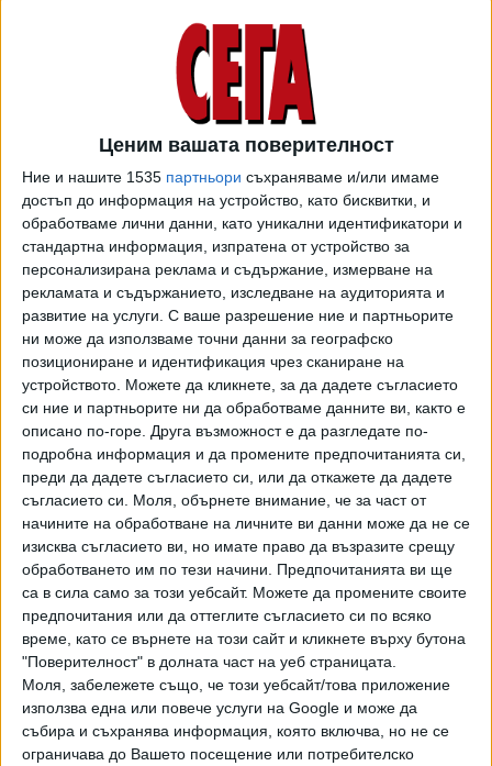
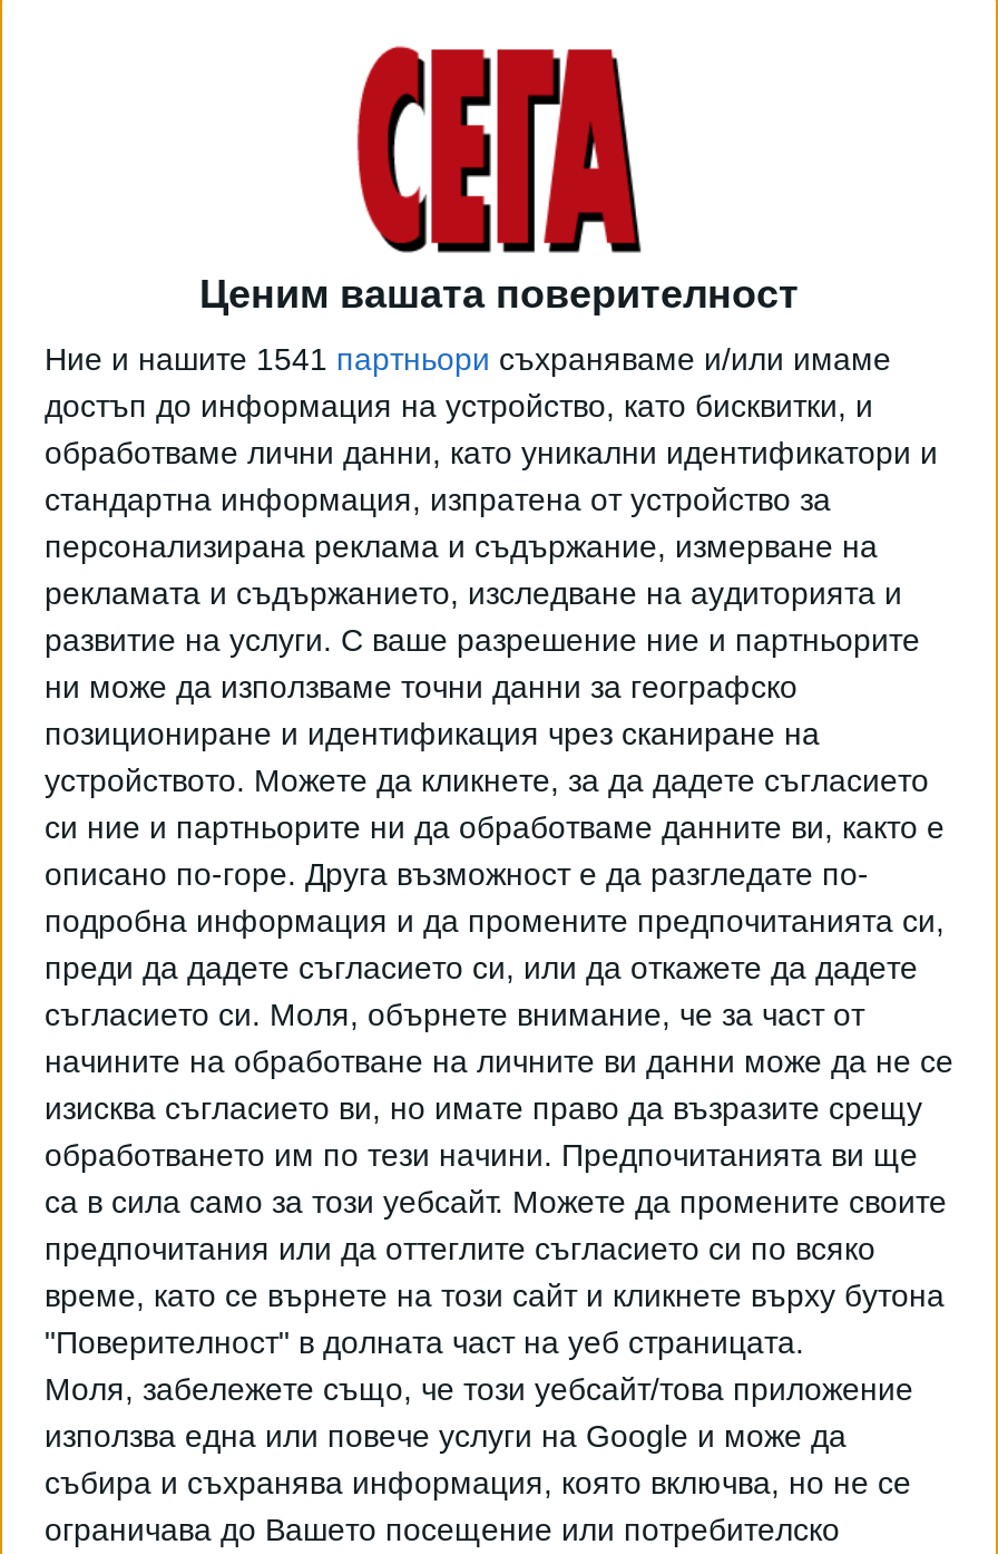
[22,168,439,185] Ние и нашите 1535 партньори съхраняваме и/или имаме -> [45,340,891,376] Ние и нашите 1541 партньори съхраняваме и/или имаме

